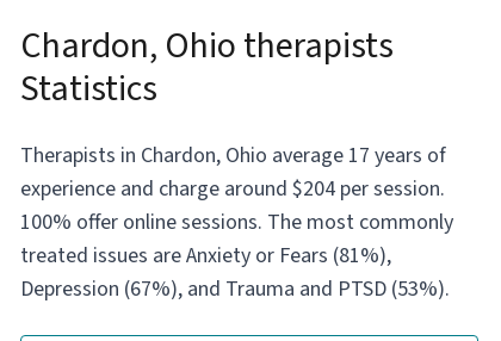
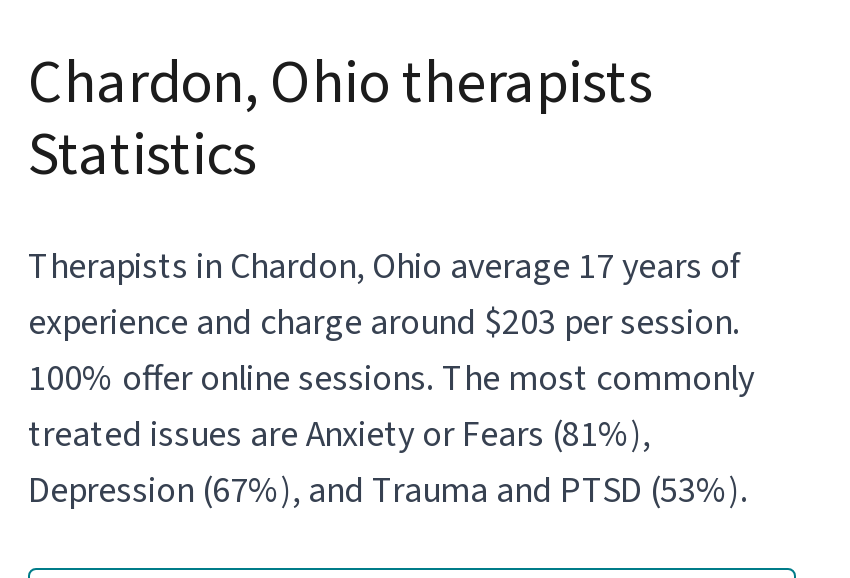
[20,174,445,204] experience and charge around $204 per session. -> [28,299,740,349] experience and charge around $203 per session.

